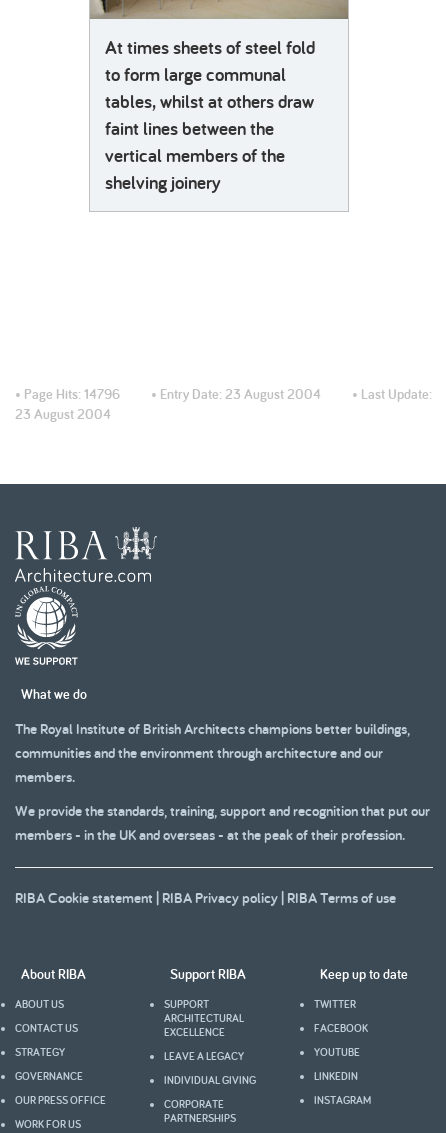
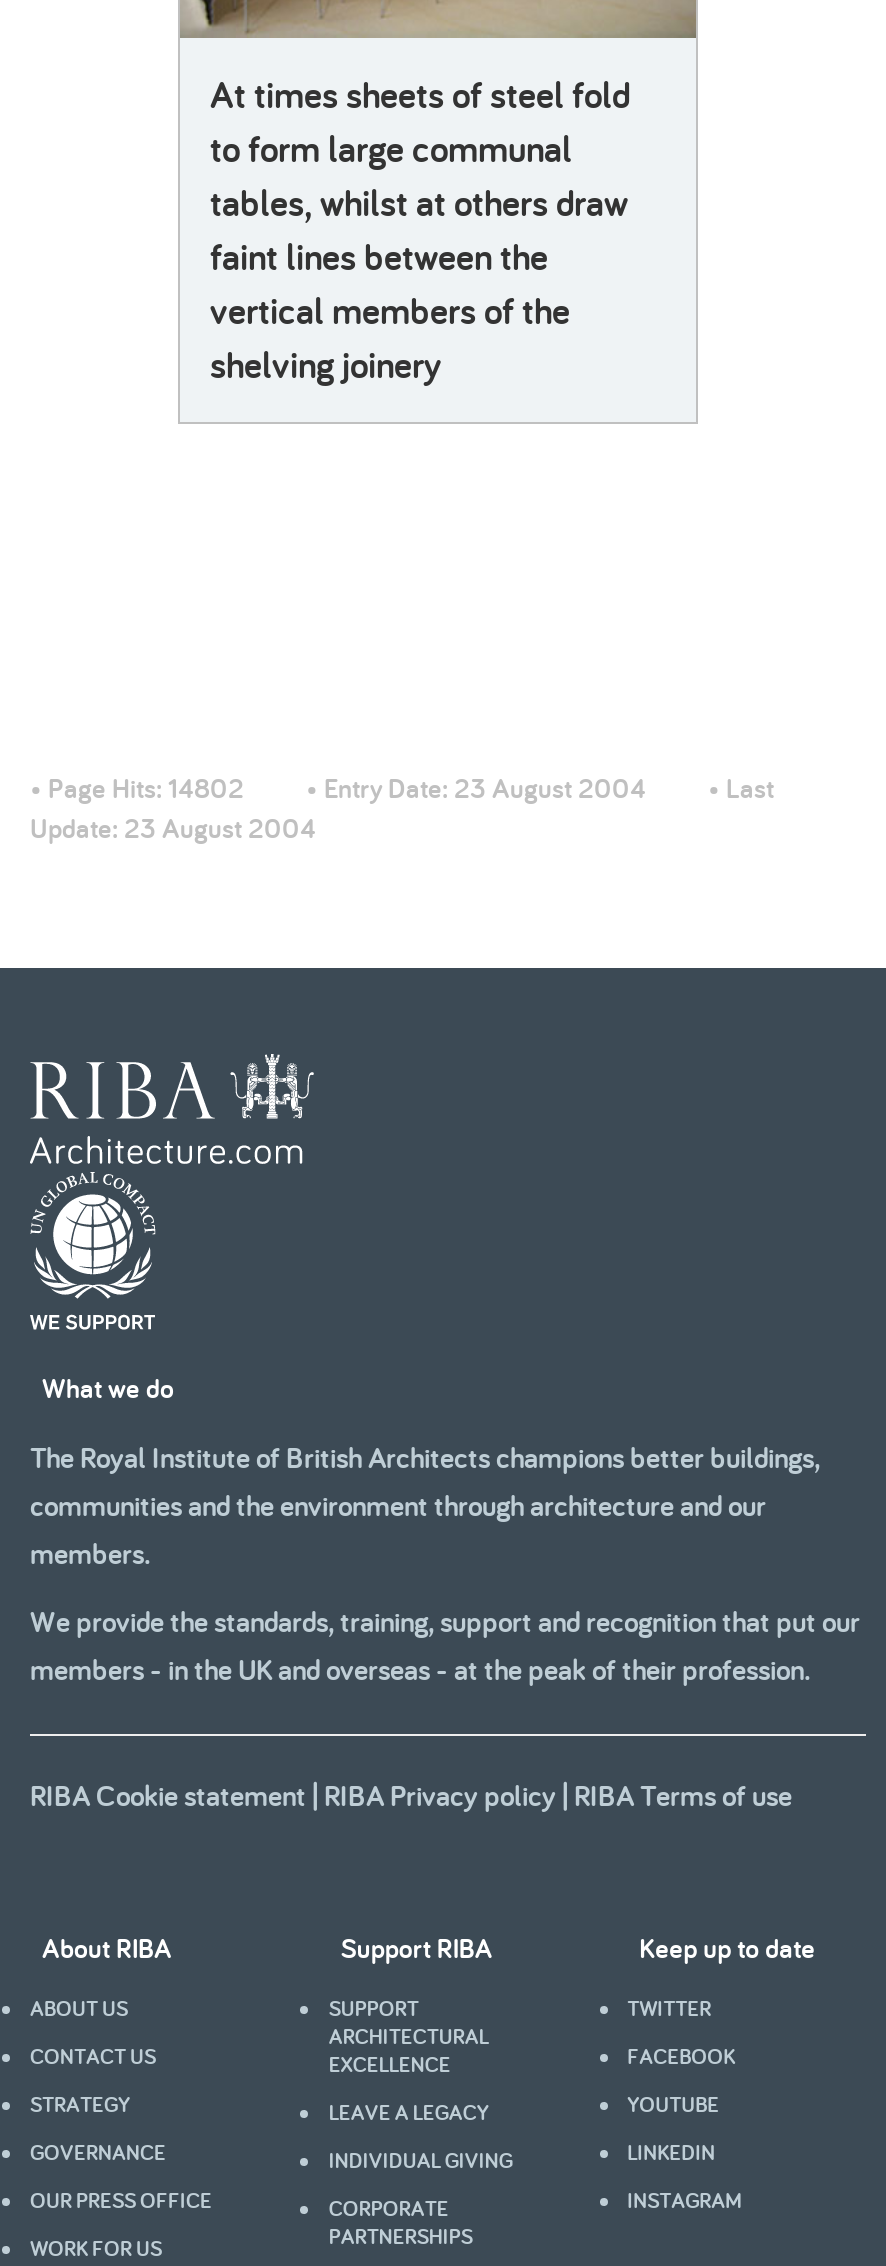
[15,385,432,423] • Page Hits: 14796 • Entry Date: 23 August 2004 • Last Update: | 23 August 2004 -> [30,770,774,846] • Page Hits: 14802 • Entry Date: 23 August 2004 • Last | Update: 23 August 2004

